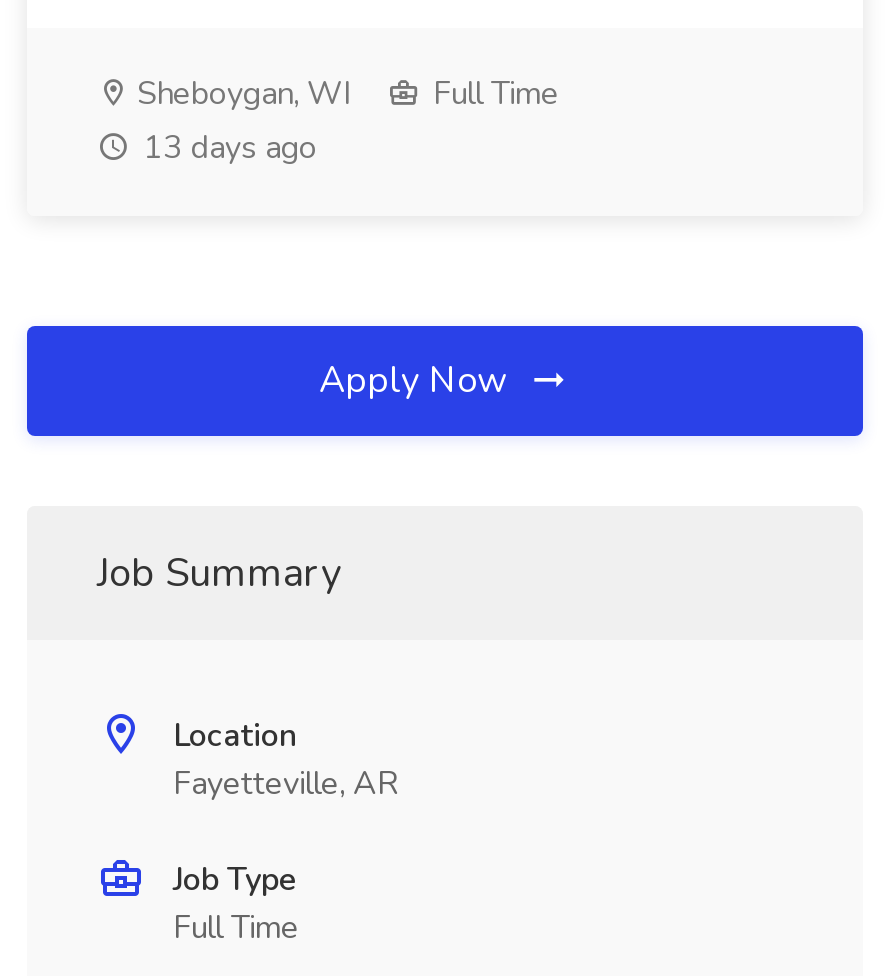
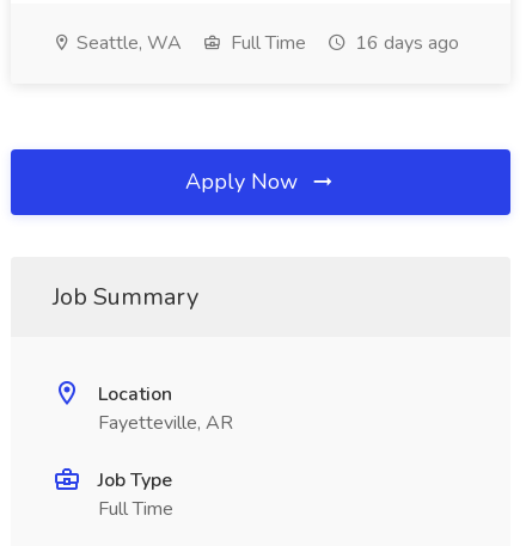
[129,72,351,116] Sheboygan, WI -> [72,30,182,56] Seattle, WA
[135,126,317,170] 13 days ago -> [350,30,459,56] 16 days ago

